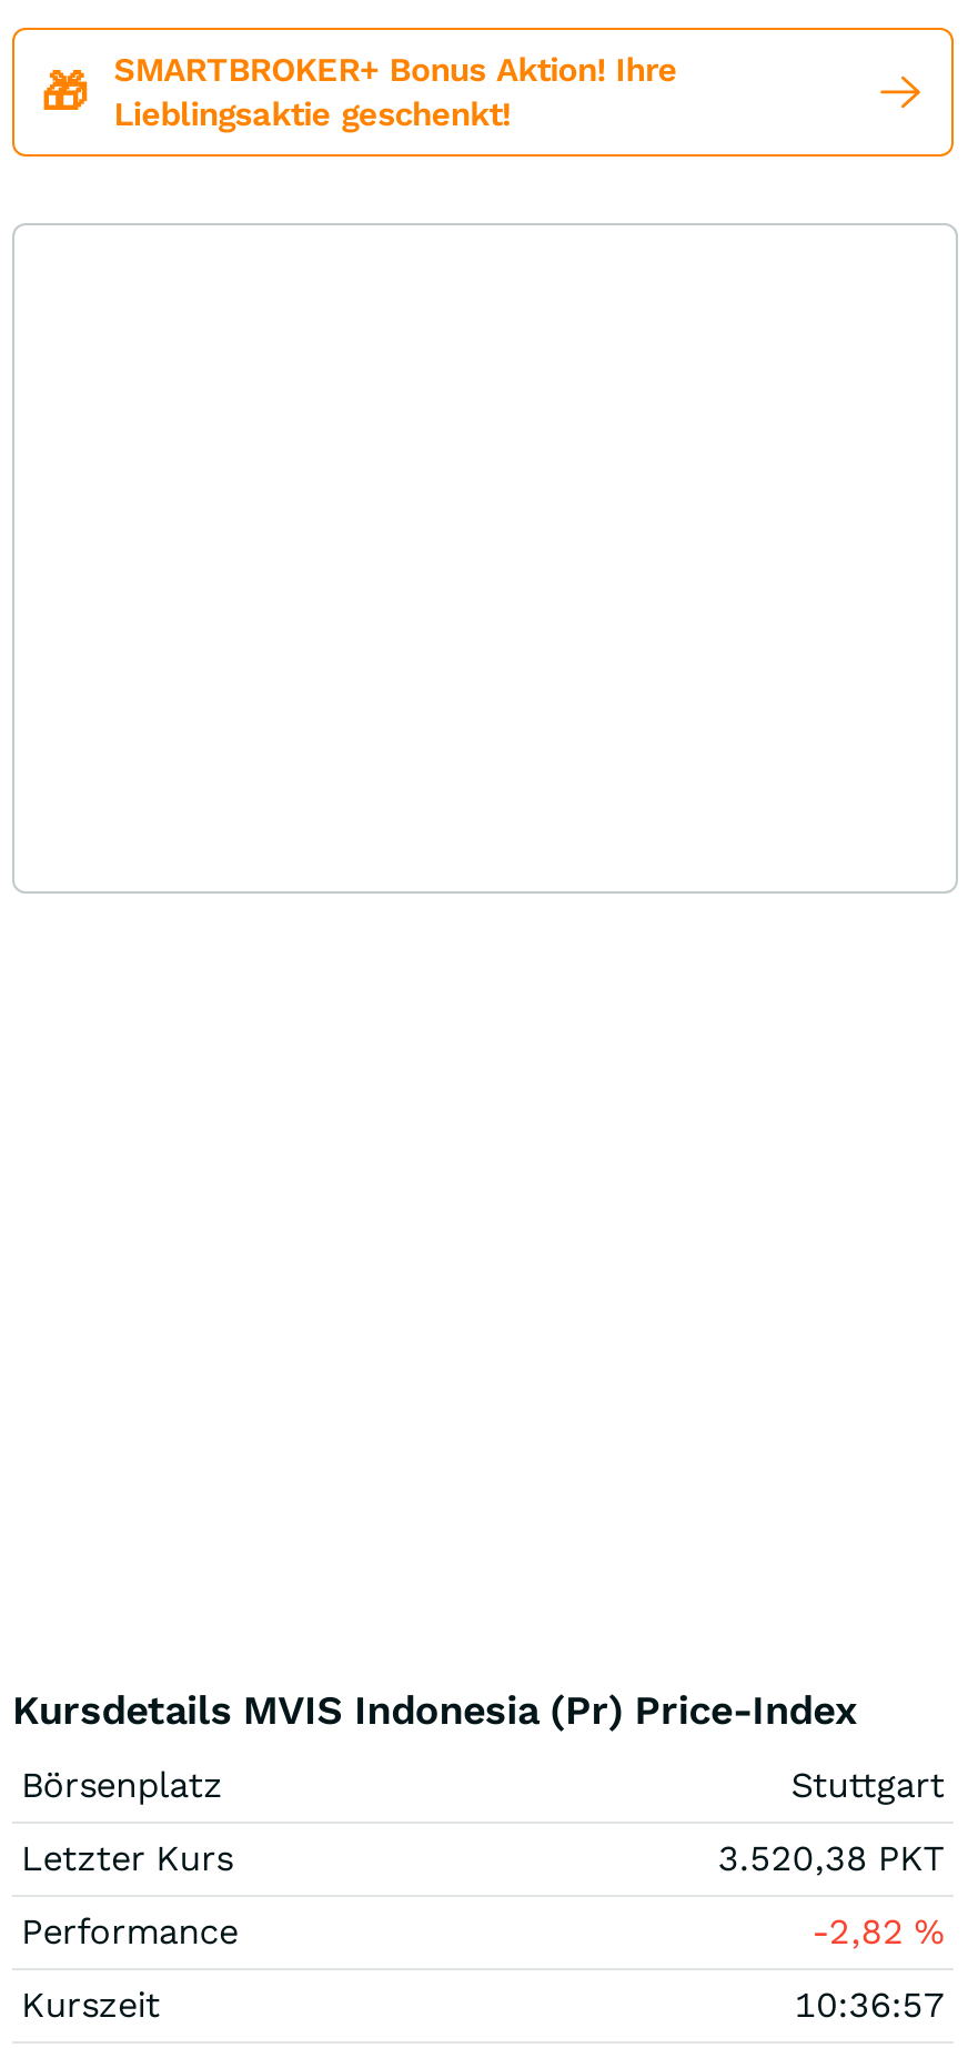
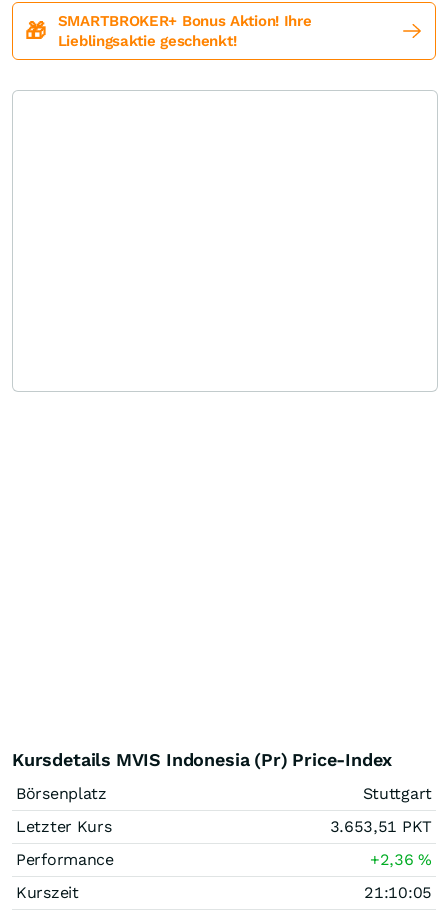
[717,1837,945,1879] 3.520,38 PKT -> [330,817,432,836] 3.653,51 PKT
[812,1910,945,1953] -2,82% -> [370,850,432,869] +2,36%
[795,1984,945,2026] 10:36:57 -> [364,883,432,902] 21:10:05

